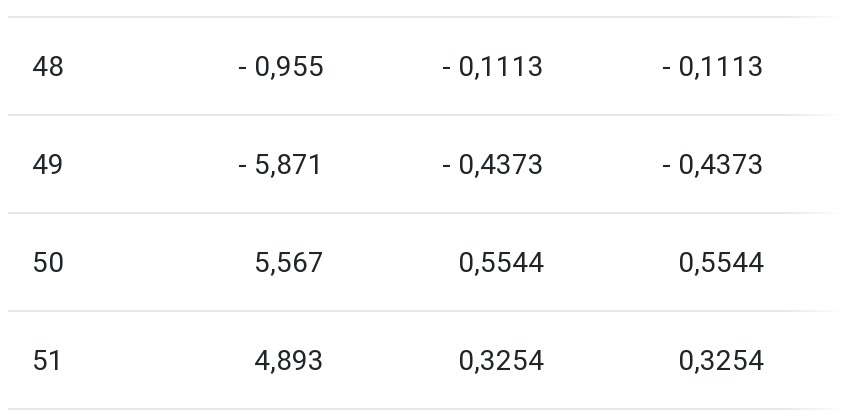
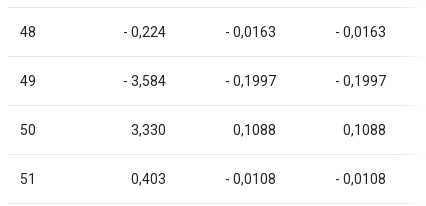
[238,51,324,83] - 0,955 -> [123,24,166,40] - 0,224
[442,51,544,83] - 0,1113 -> [225,24,276,40] - 0,0163
[662,51,764,83] - 0,1113 -> [335,24,386,40] - 0,0163
[238,149,324,181] - 5,871 -> [123,73,166,89] - 3,584
[442,149,544,181] - 0,4373 -> [225,73,276,89] - 0,1997
[662,149,764,181] - 0,4373 -> [335,73,386,89] - 0,1997
[254,247,324,279] 5,567 -> [131,122,166,138] 3,330
[458,247,544,279] 0,5544 -> [233,122,276,138] 0,1088
[678,247,764,279] 0,5544 -> [343,122,386,138] 0,1088
[254,345,764,377] 4,893 | 0,3254 | 0,3254 -> [131,171,386,187] 0,403 | - 0,0108 | - 0,0108

